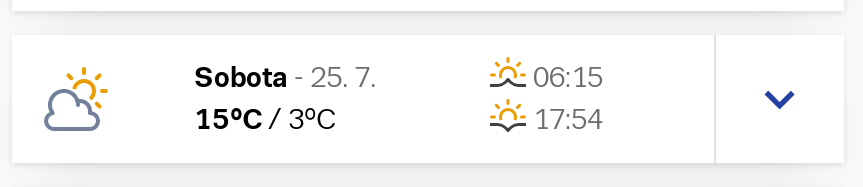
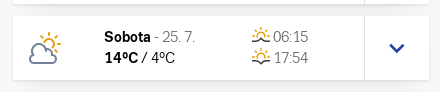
[194,103,336,135] 15°C / 3°C -> [104,50,175,66] 14°C / 4°C

